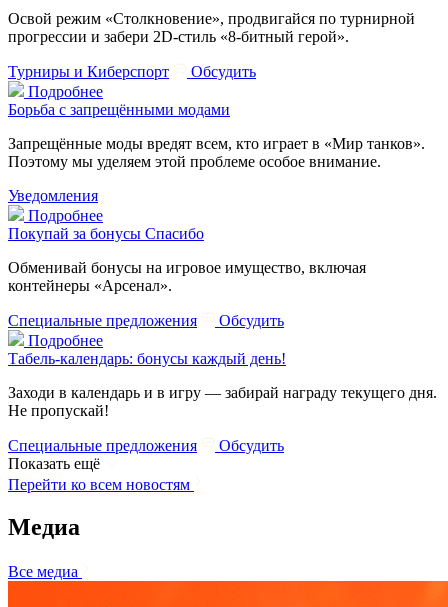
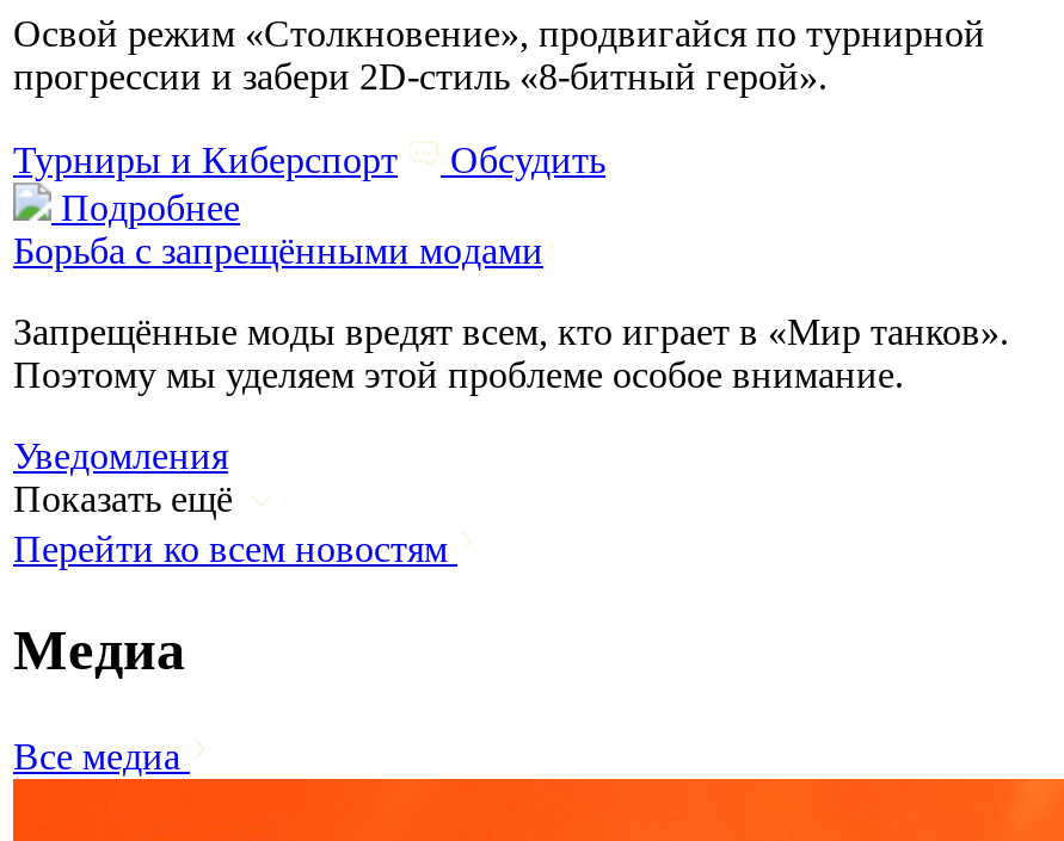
[8,207,437,454] Подробнее | Покупай за бонусы Спасибо | Обменивай бонусы на игровое имущество, включая | контейнеры «Арсенал». | Специальные предложения | Обсудить | Подробнее | Табель-календарь: бонусы каждый день! | Заходи в календарь и в игру — забирай награду текущего дня. | Не пропускай! | Специальные предложения | Обсудить -> none

